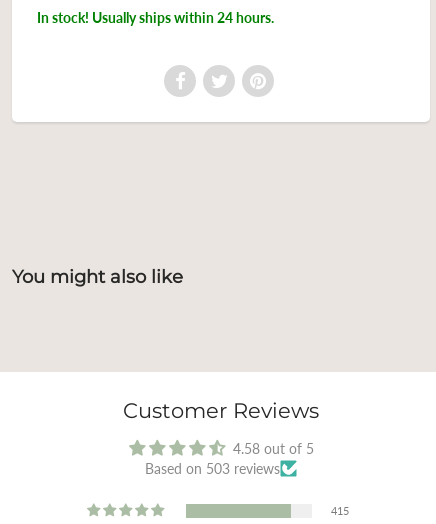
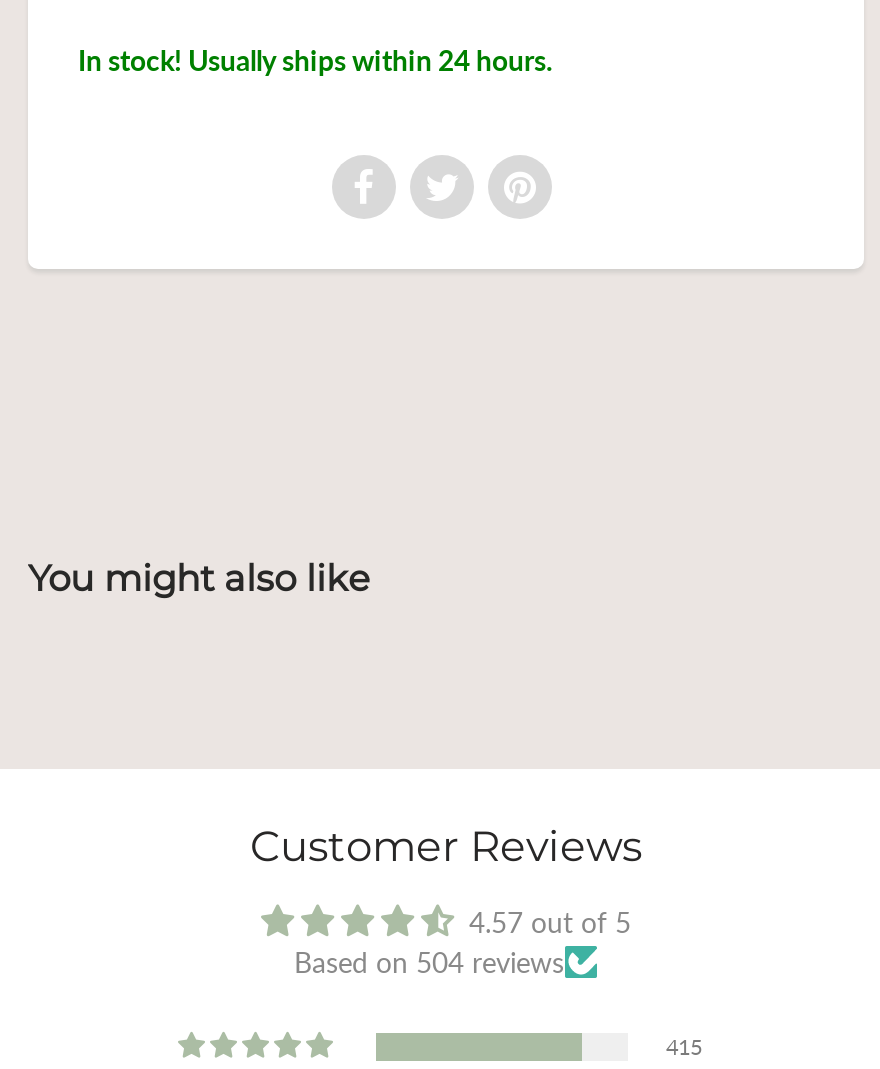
[232,440,313,457] 4.58 out of 5 -> [469,905,631,939] 4.57 out of 5
[145,460,280,477] Based on 503 reviews -> [294,945,564,979] Based on 504 reviews

